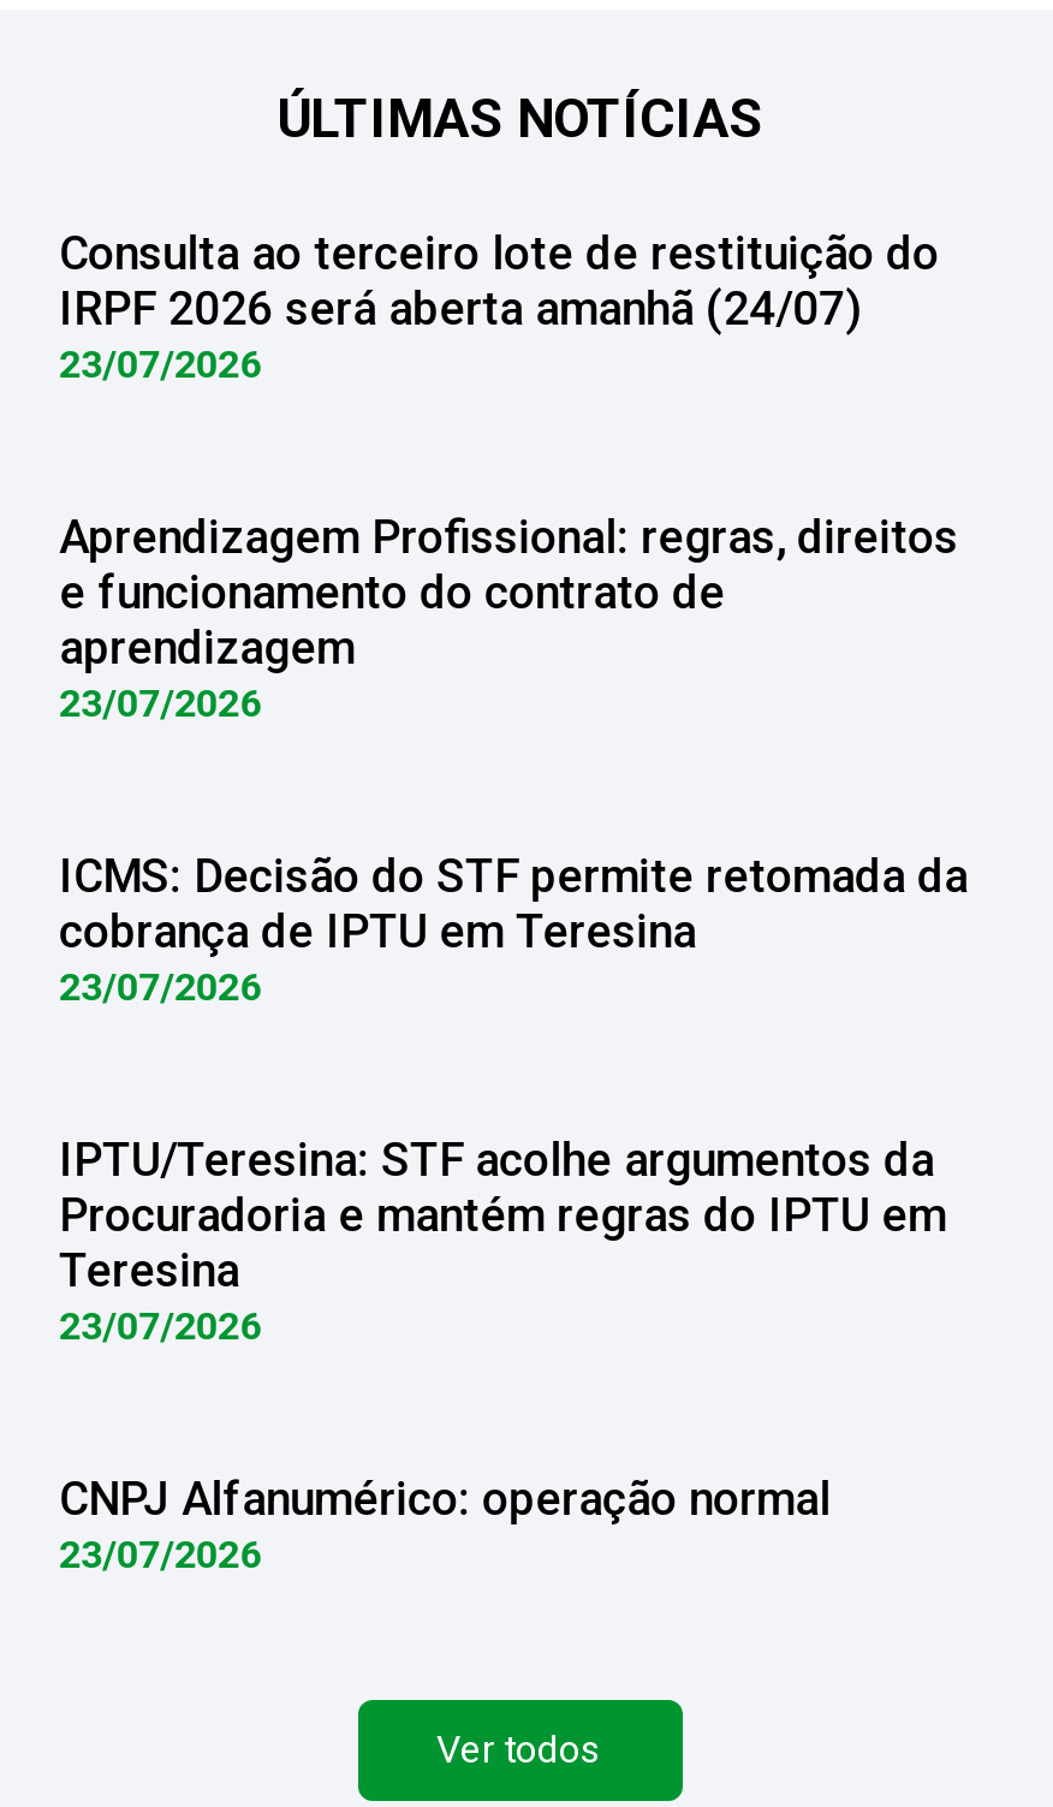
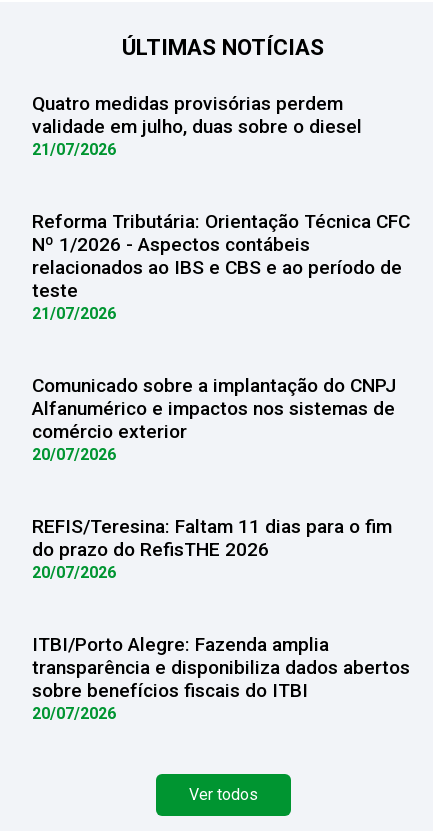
[59,226,939,387] Consulta ao terceiro lote de restituição do | IRPF 2026 será aberta amanhã (24/07) | 23/07/2026 -> [32,92,362,159] Quatro medidas provisórias perdem | validade em julho, duas sobre o diesel | 21/07/2026
[59,510,958,726] Aprendizagem Profissional: regras, direitos | e funcionamento do contrato de | aprendizagem | 23/07/2026 -> [32,210,410,323] Reforma Tributária: Orientação Técnica CFC | Nº 1/2026 - Aspectos contábeis | relacionados ao IBS e CBS e ao período de | teste | 21/07/2026
[59,849,968,1010] ICMS: Decisão do STF permite retomada da | cobrança de IPTU em Teresina | 23/07/2026 -> [32,374,396,464] Comunicado sobre a implantação do CNPJ | Alfanumérico e impactos nos sistemas de | comércio exterior | 20/07/2026
[59,1133,946,1349] IPTU/Teresina: STF acolhe argumentos da | Procuradoria e mantém regras do IPTU em | Teresina | 23/07/2026 -> [32,515,392,582] REFIS/Teresina: Faltam 11 dias para o fim | do prazo do RefisTHE 2026 | 20/07/2026
[59,1472,831,1577] CNPJ Alfanumérico: operação normal | 23/07/2026 -> [32,633,410,723] ITBI/Porto Alegre: Fazenda amplia | transparência e disponibiliza dados abertos | sobre benefícios fiscais do ITBI | 20/07/2026

